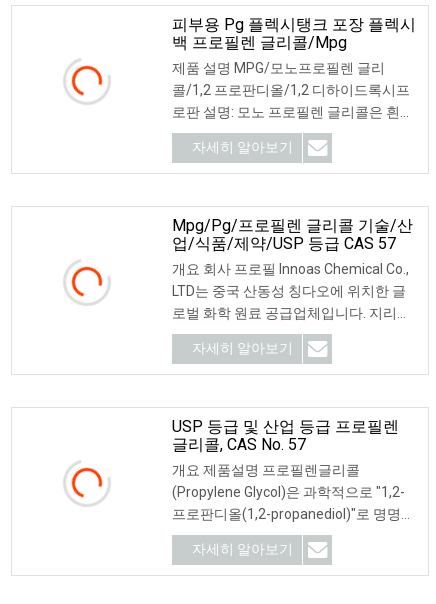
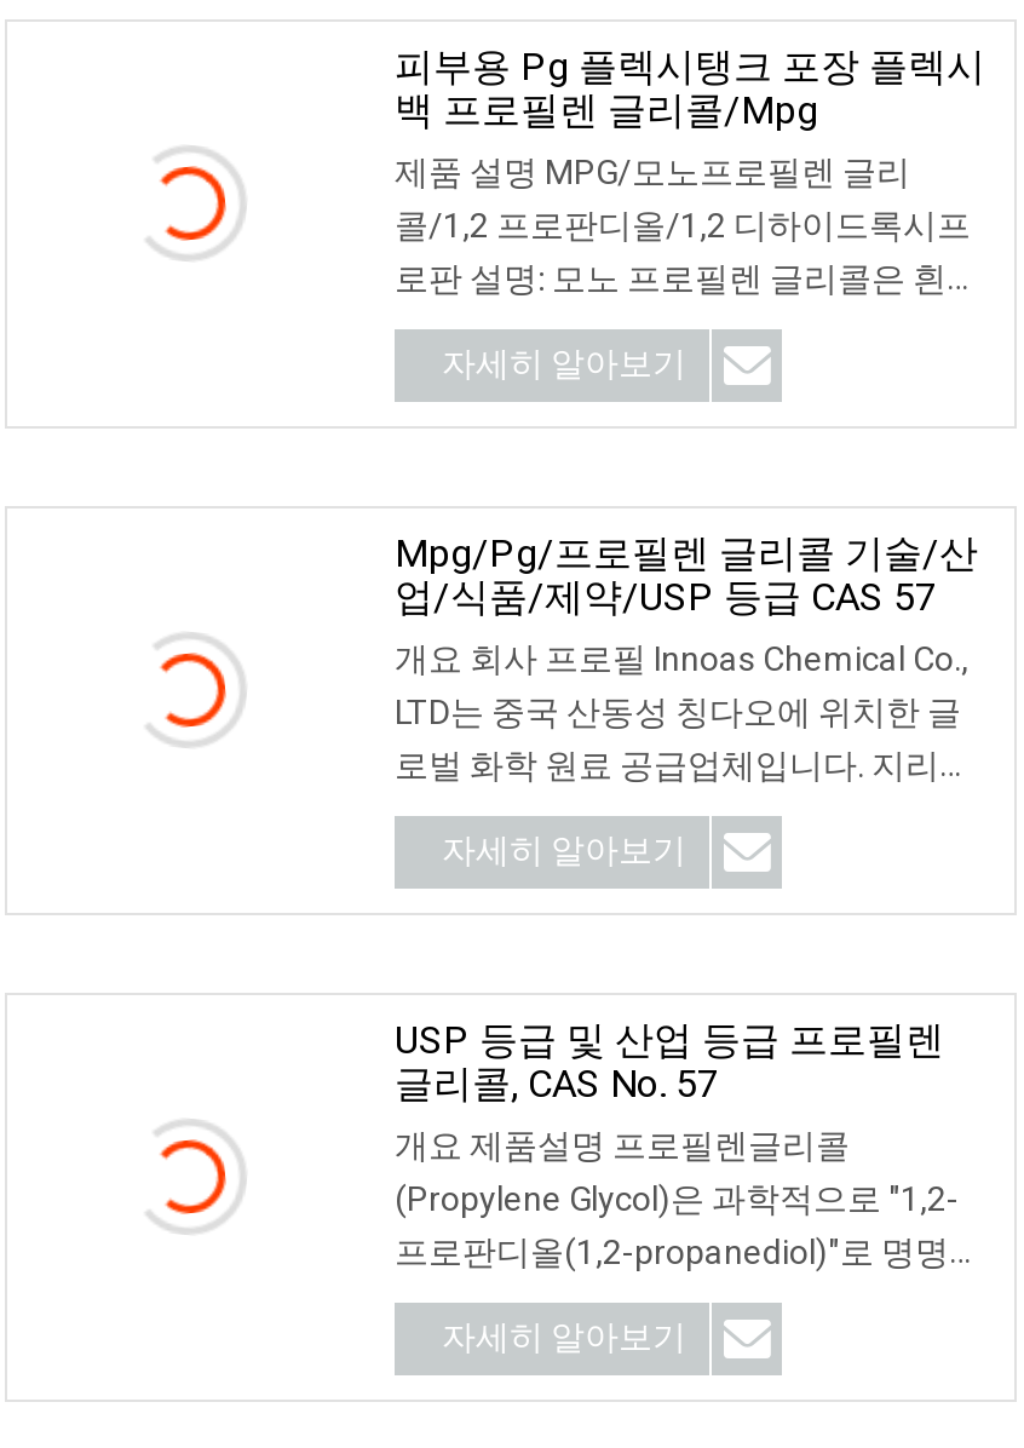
[63,58,108,97] [image] -> [133,145,242,245] [image]
[63,259,108,298] [image] -> [133,632,242,731] [image]
[63,460,108,499] [image] -> [133,1119,242,1218] [image]

